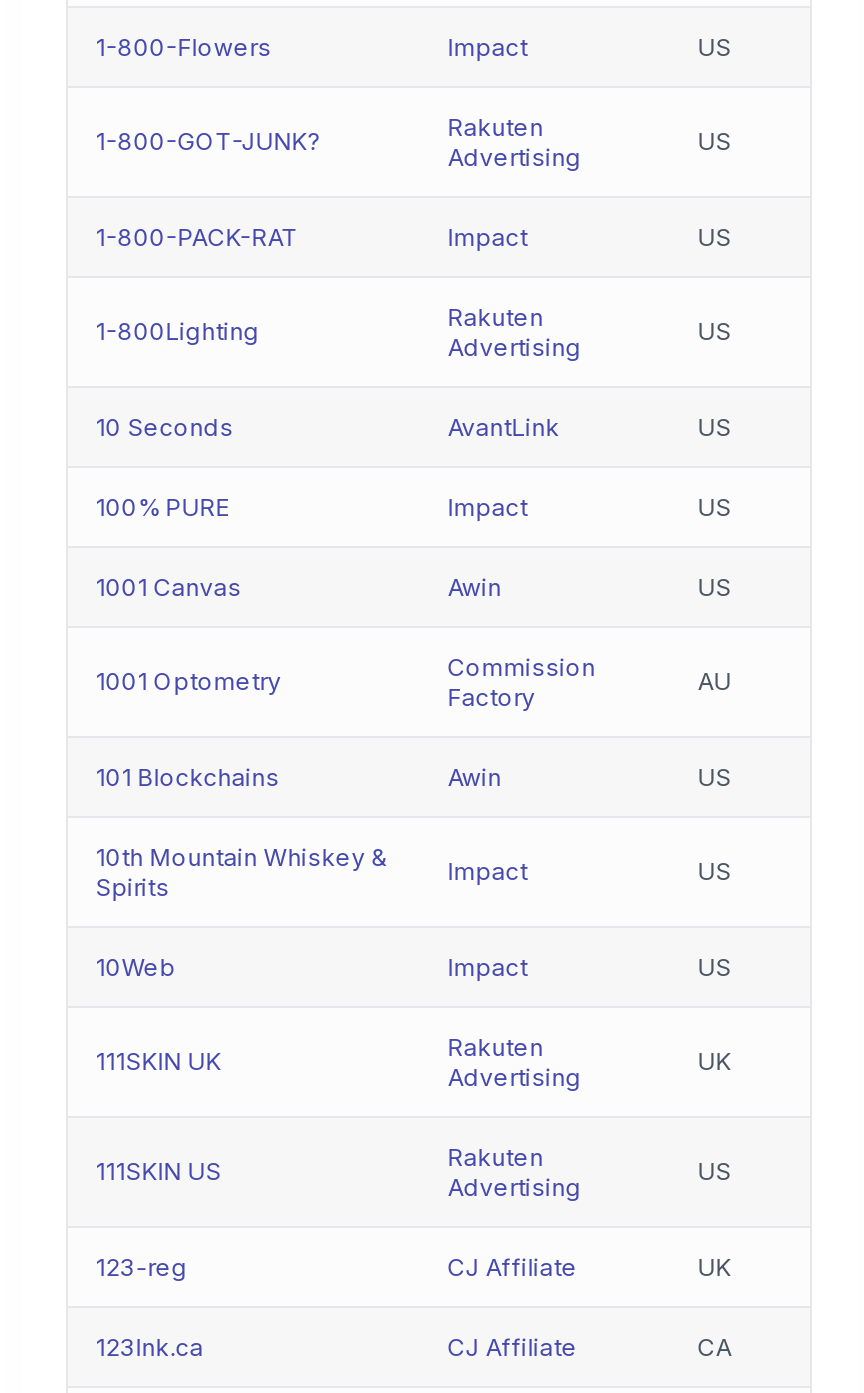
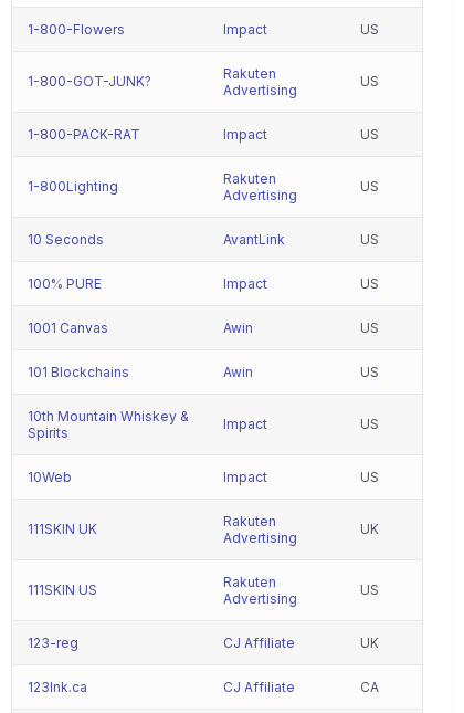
[95,651,595,711] 1001 Optometry | Commission | Factory -> none
[697,665,731,695] AU -> none

